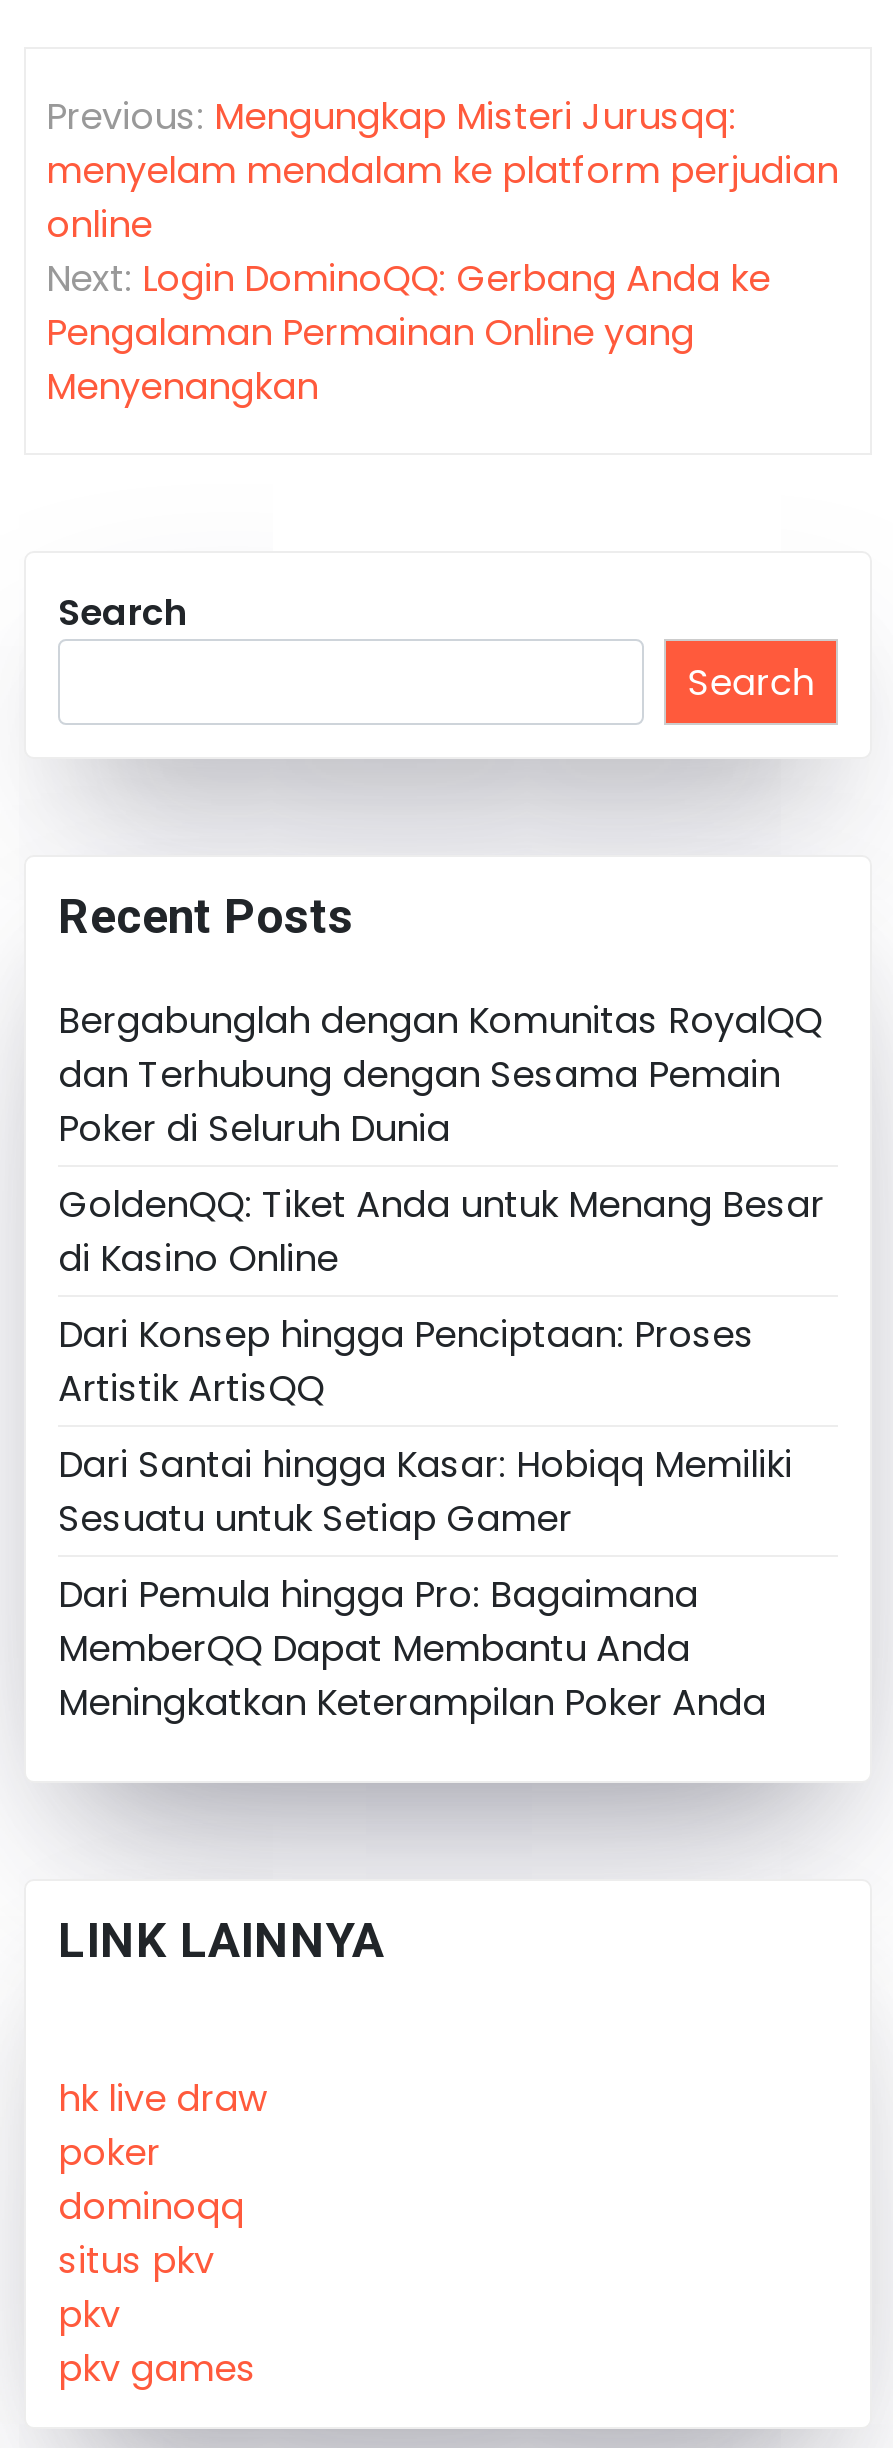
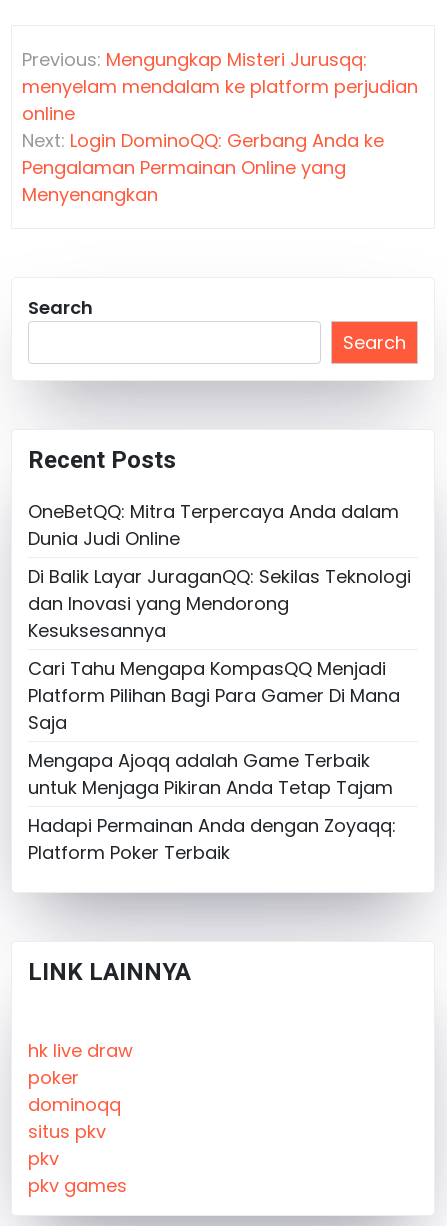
[58,994,822,1152] Bergabunglah dengan Komunitas RoyalQQ | dan Terhubung dengan Sesama Pemain | Poker di Seluruh Dunia -> [28,499,399,551] OneBetQQ: Mitra Terpercaya Anda dalam | Dunia Judi Online
[58,1178,824,1282] GoldenQQ: Tiket Anda untuk Menang Besar | di Kasino Online -> [28,564,411,643] Di Balik Layar JuraganQQ: Sekilas Teknologi | dan Inovasi yang Mendorong | Kesuksesannya
[58,1308,754,1412] Dari Konsep hingga Penciptaan: Proses | Artistik ArtisQQ -> [28,656,400,735] Cari Tahu Mengapa KompasQQ Menjadi | Platform Pilihan Bagi Para Gamer Di Mana | Saja
[58,1438,792,1542] Dari Santai hingga Kasar: Hobiqq Memiliki | Sesuatu untuk Setiap Gamer -> [28,748,393,800] Mengapa Ajoqq adalah Game Terbaik | untuk Menjaga Pikiran Anda Tetap Tajam
[58,1568,766,1726] Dari Pemula hingga Pro: Bagaimana | MemberQQ Dapat Membantu Anda | Meningkatkan Keterampilan Poker Anda -> [28,813,396,865] Hadapi Permainan Anda dengan Zoyaqq: | Platform Poker Terbaik

